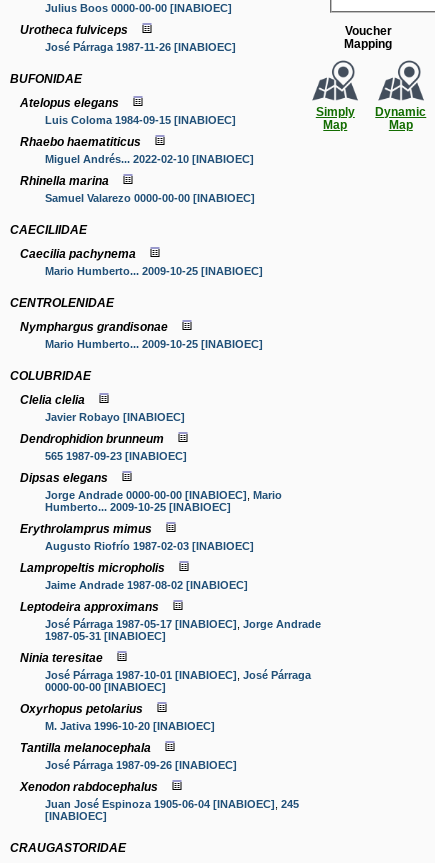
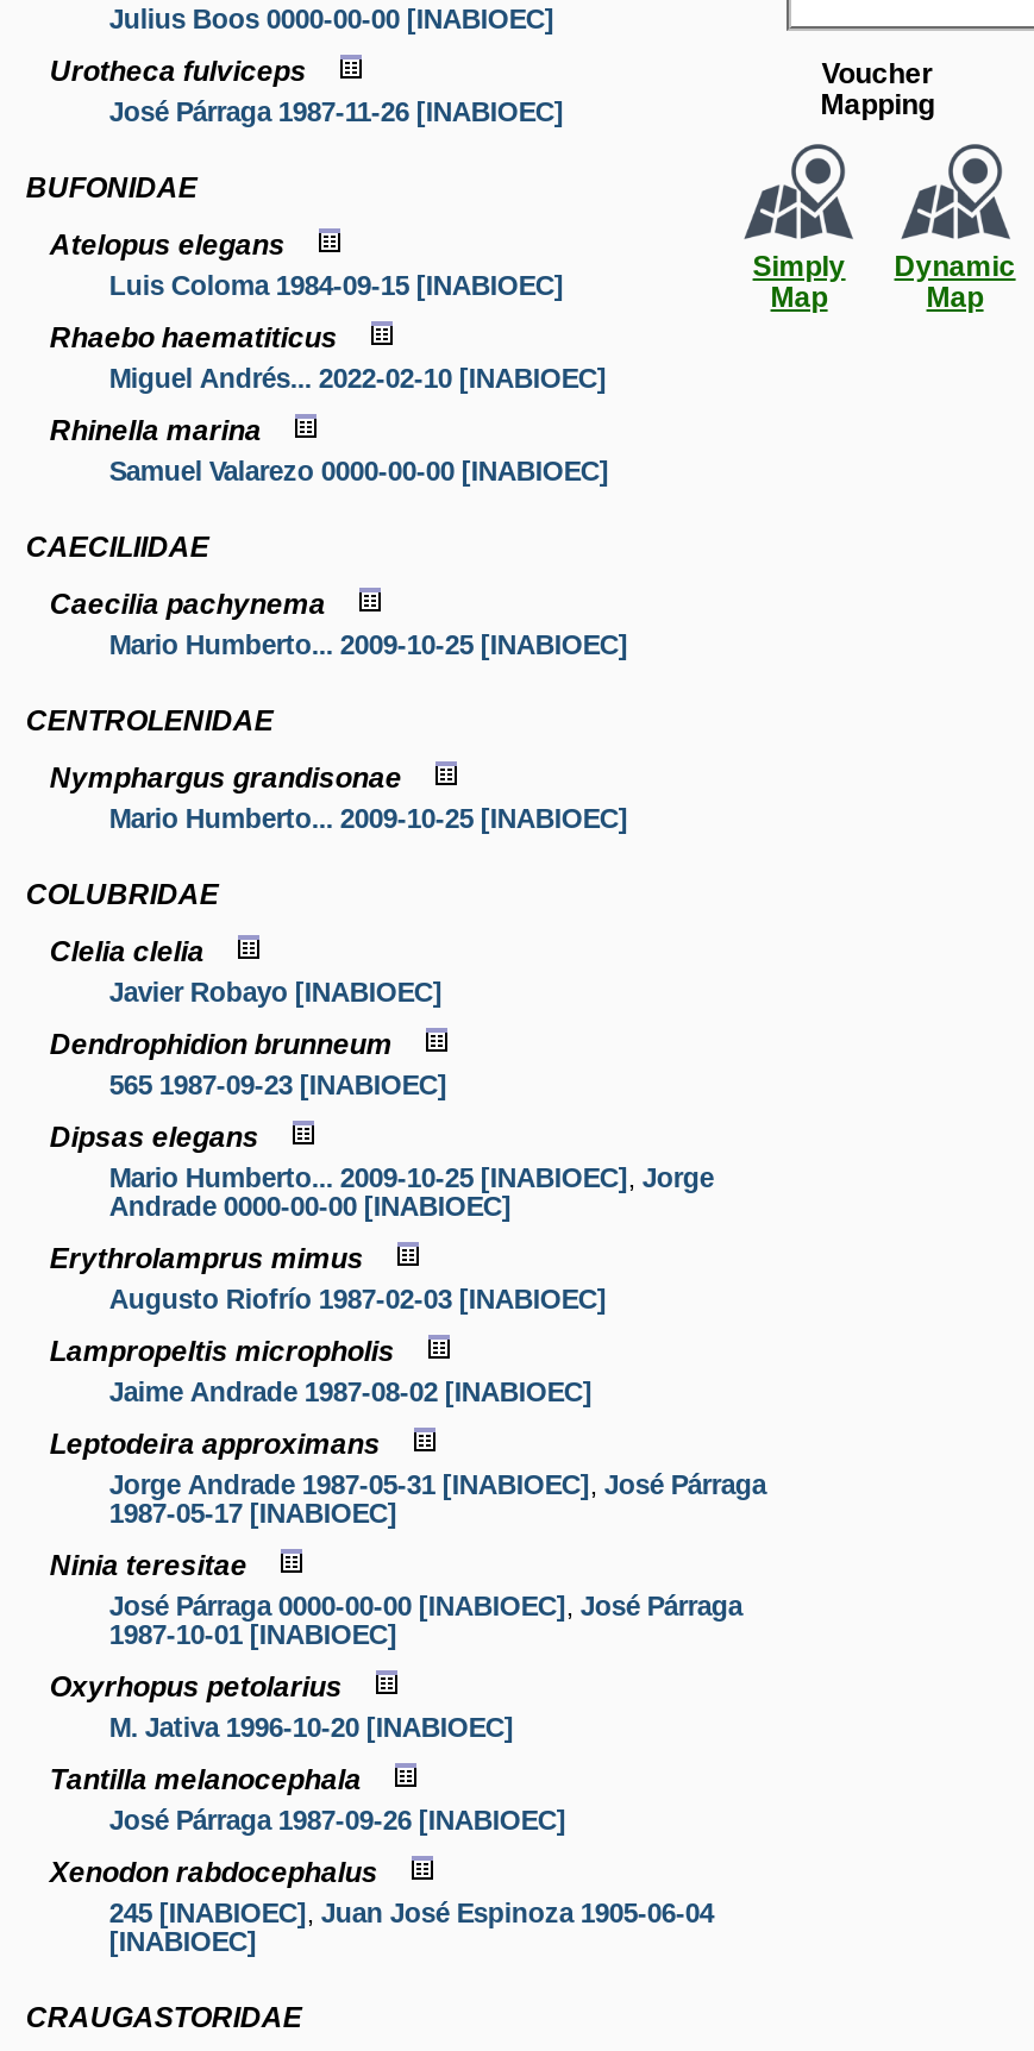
[45,489,282,501] Jorge Andrade 0000-00-00 [INABIOEC], Mario -> [109,1164,714,1192] Mario Humberto... 2009-10-25 [INABIOEC], Jorge
[45,501,231,513] Humberto... 2009-10-25 [INABIOEC] -> [109,1192,511,1221] Andrade 0000-00-00 [INABIOEC]
[45,618,321,630] José Párraga 1987-05-17 [INABIOEC], Jorge Andrade -> [109,1471,766,1499] Jorge Andrade 1987-05-31 [INABIOEC], José Párraga
[45,630,166,642] 1987-05-31 [INABIOEC] -> [109,1499,397,1528] 1987-05-17 [INABIOEC]
[45,669,311,681] José Párraga 1987-10-01 [INABIOEC], José Párraga -> [109,1592,742,1621] José Párraga 0000-00-00 [INABIOEC], José Párraga
[45,681,166,693] 0000-00-00 [INABIOEC] -> [109,1621,397,1649] 1987-10-01 [INABIOEC]
[45,798,299,810] Juan José Espinoza 1905-06-04 [INABIOEC], 245 -> [109,1899,714,1928] 245 [INABIOEC], Juan José Espinoza 1905-06-04

